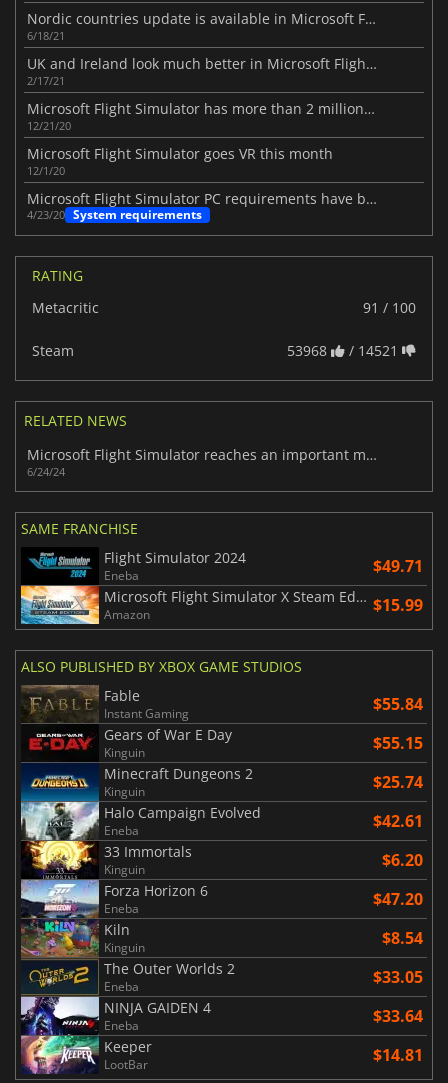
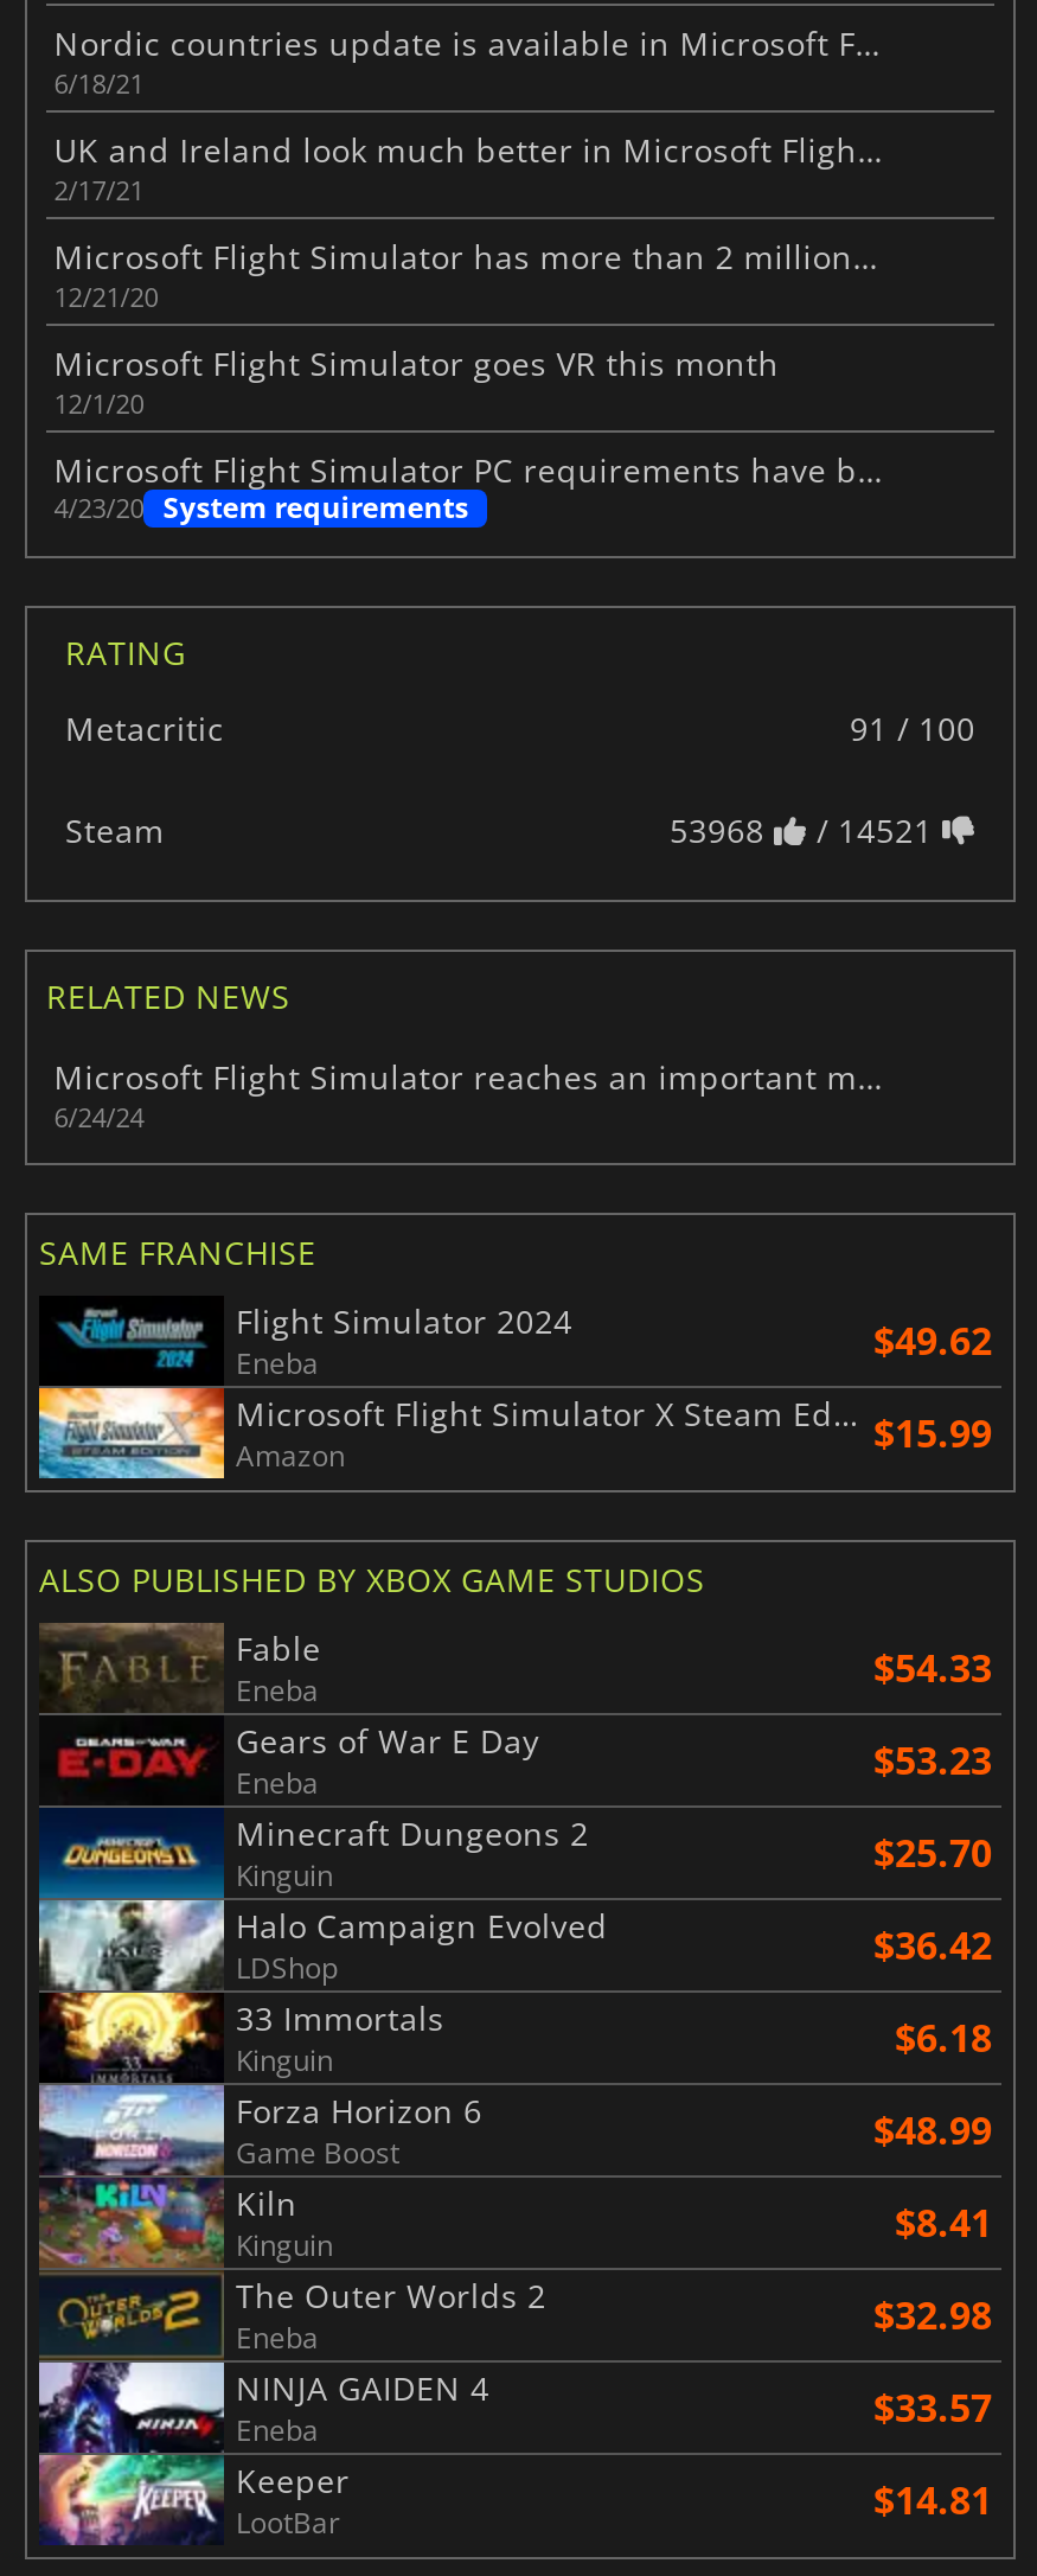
[373,555,423,577] $49.71 -> [873,1314,992,1366] $49.62
[104,693,423,722] Instant Gaming | $55.84 -> [236,1641,992,1710] Eneba | $54.33
[104,732,423,761] Kinguin | $55.15 -> [236,1734,992,1803] Eneba | $53.23
[373,771,423,793] $25.74 -> [873,1826,992,1878] $25.70
[104,810,423,839] Eneba | $42.61 -> [236,1919,992,1988] LDShop | $36.42
[382,849,423,871] $6.20 -> [895,2011,992,2063] $6.18
[104,888,423,917] Eneba | $47.20 -> [236,2104,992,2172] Game Boost | $48.99
[382,927,423,949] $8.54 -> [895,2196,992,2248] $8.41
[373,966,423,988] $33.05 -> [873,2289,992,2341] $32.98
[373,1005,423,1027] $33.64 -> [873,2381,992,2433] $33.57

